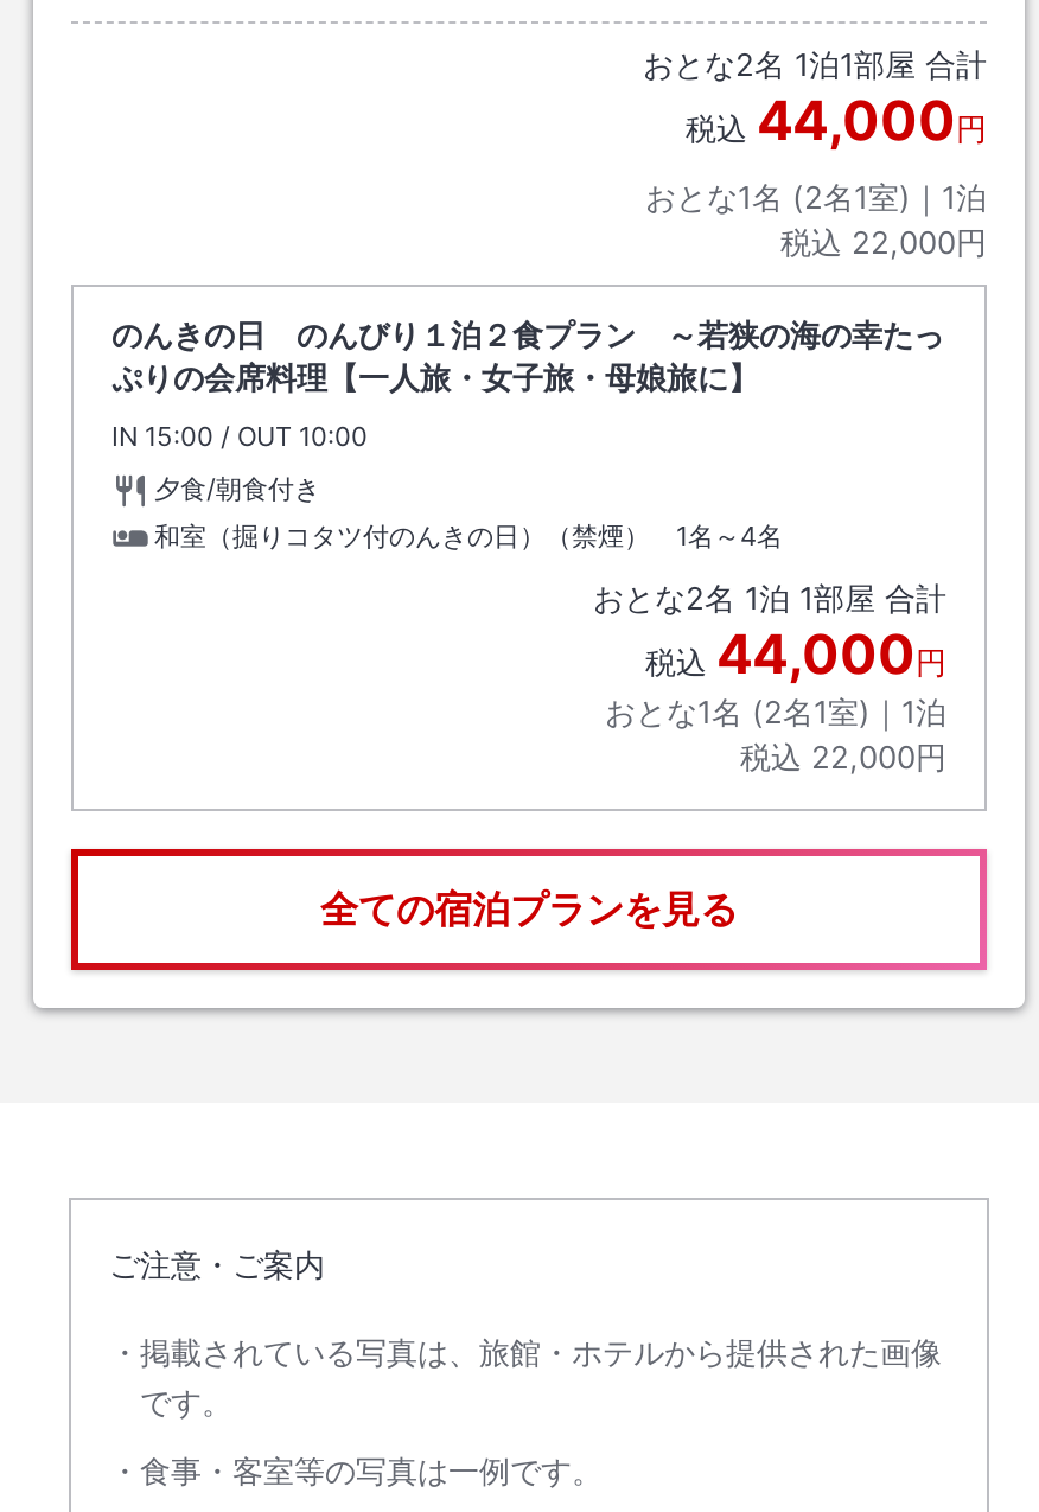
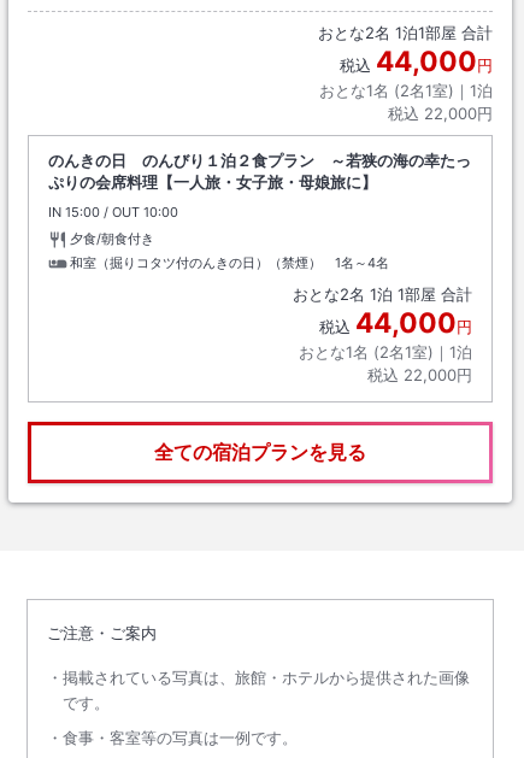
[643,44,987,82] おとな2名 1泊1部屋 合計 -> [318,23,493,42] おとな2名1泊1部屋 合計

